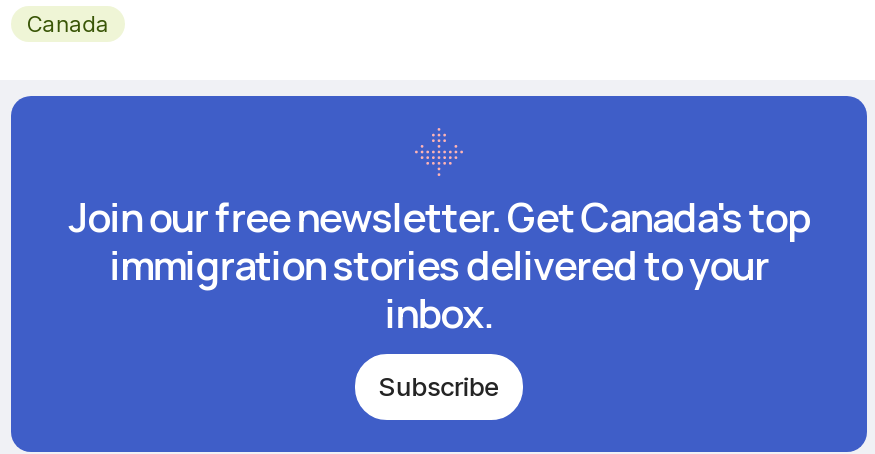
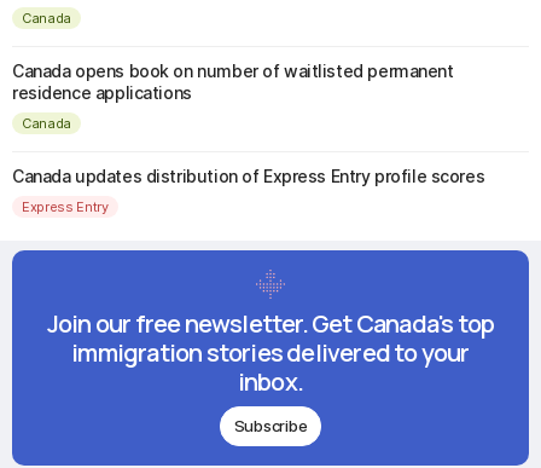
none -> [12,60,484,215] Canada opens book on number of waitlisted permanent | residence applications | Canada | Canada updates distribution of Express Entry profile scores | Express Entry

